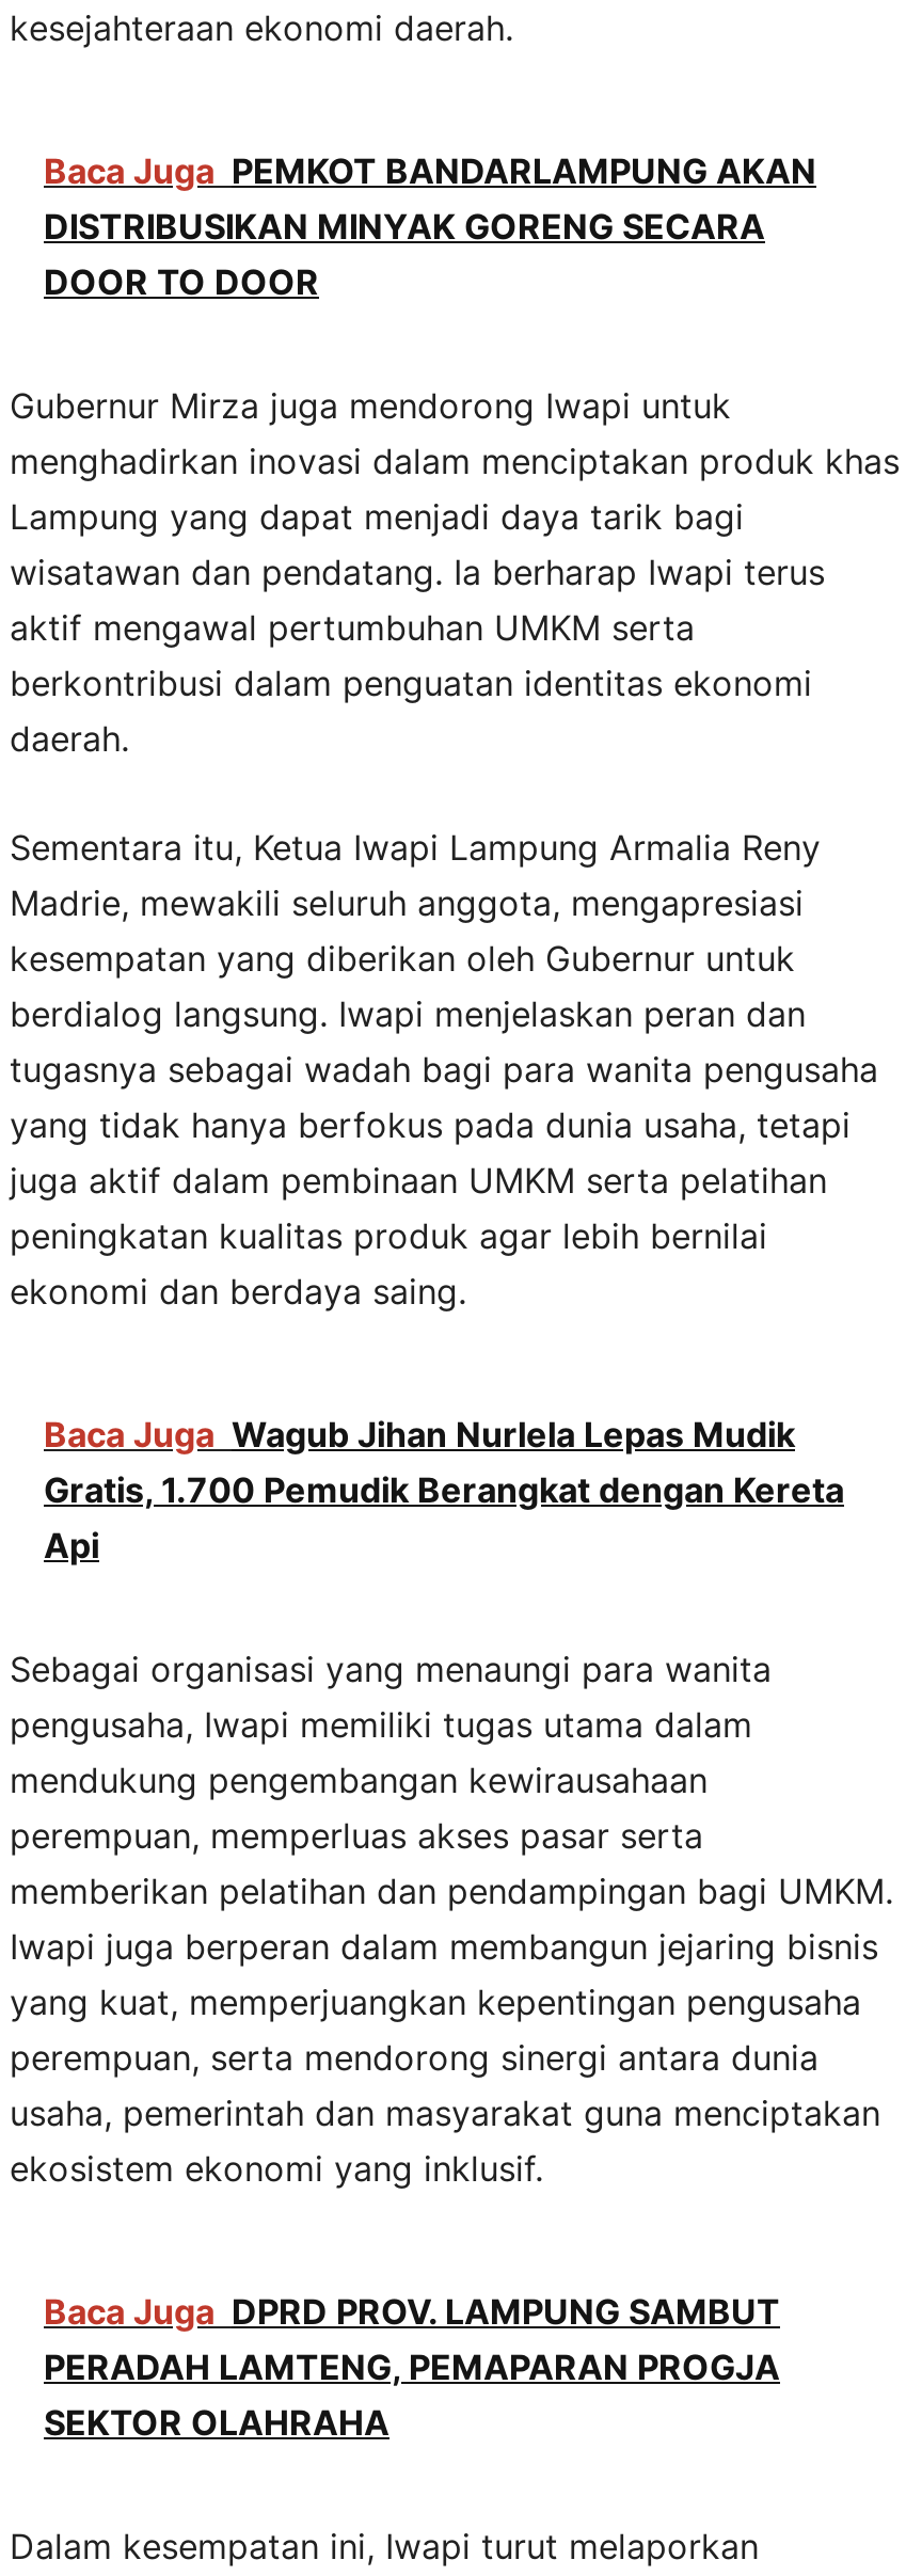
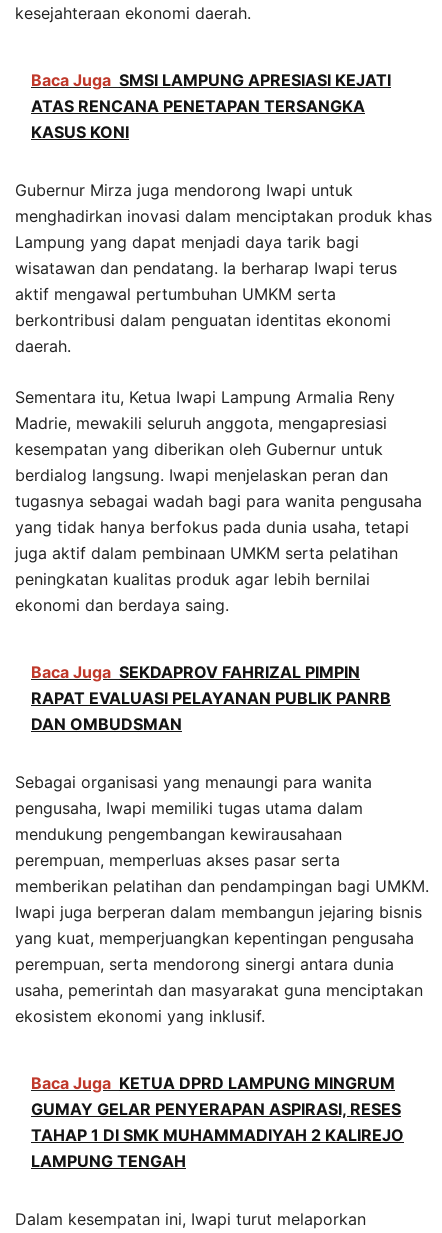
[44,149,816,303] Baca Juga PEMKOT BANDARLAMPUNG AKAN | DISTRIBUSIKAN MINYAK GORENG SECARA | DOOR TO DOOR -> [31,70,391,142] Baca Juga SMSI LAMPUNG APRESIASI KEJATI | ATAS RENCANA PENETAPAN TERSANGKA | KASUS KONI
[44,1413,844,1567] Baca Juga Wagub Jihan Nurlela Lepas Mudik | Gratis, 1.700 Pemudik Berangkat dengan Kereta | Api -> [31,662,391,734] Baca Juga SEKDAPROV FAHRIZAL PIMPIN | RAPAT EVALUASI PELAYANAN PUBLIK PANRB | DAN OMBUDSMAN
[44,2290,780,2444] Baca Juga DPRD PROV. LAMPUNG SAMBUT | PERADAH LAMTENG, PEMAPARAN PROGJA | SEKTOR OLAHRAHA -> [31,1073,404,1171] Baca Juga KETUA DPRD LAMPUNG MINGRUM | GUMAY GELAR PENYERAPAN ASPIRASI, RESES | TAHAP 1 DI SMK MUHAMMADIYAH 2 KALIREJO | LAMPUNG TENGAH

